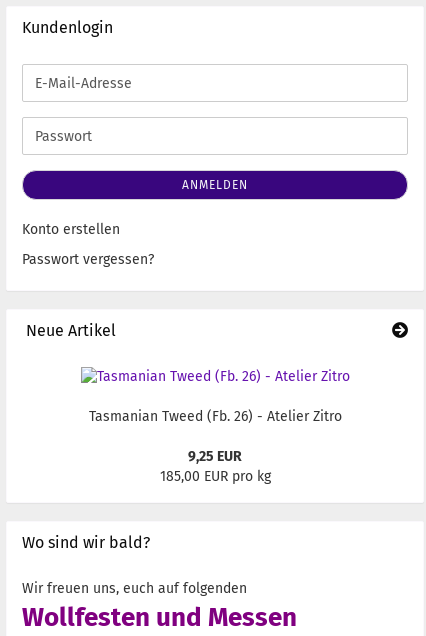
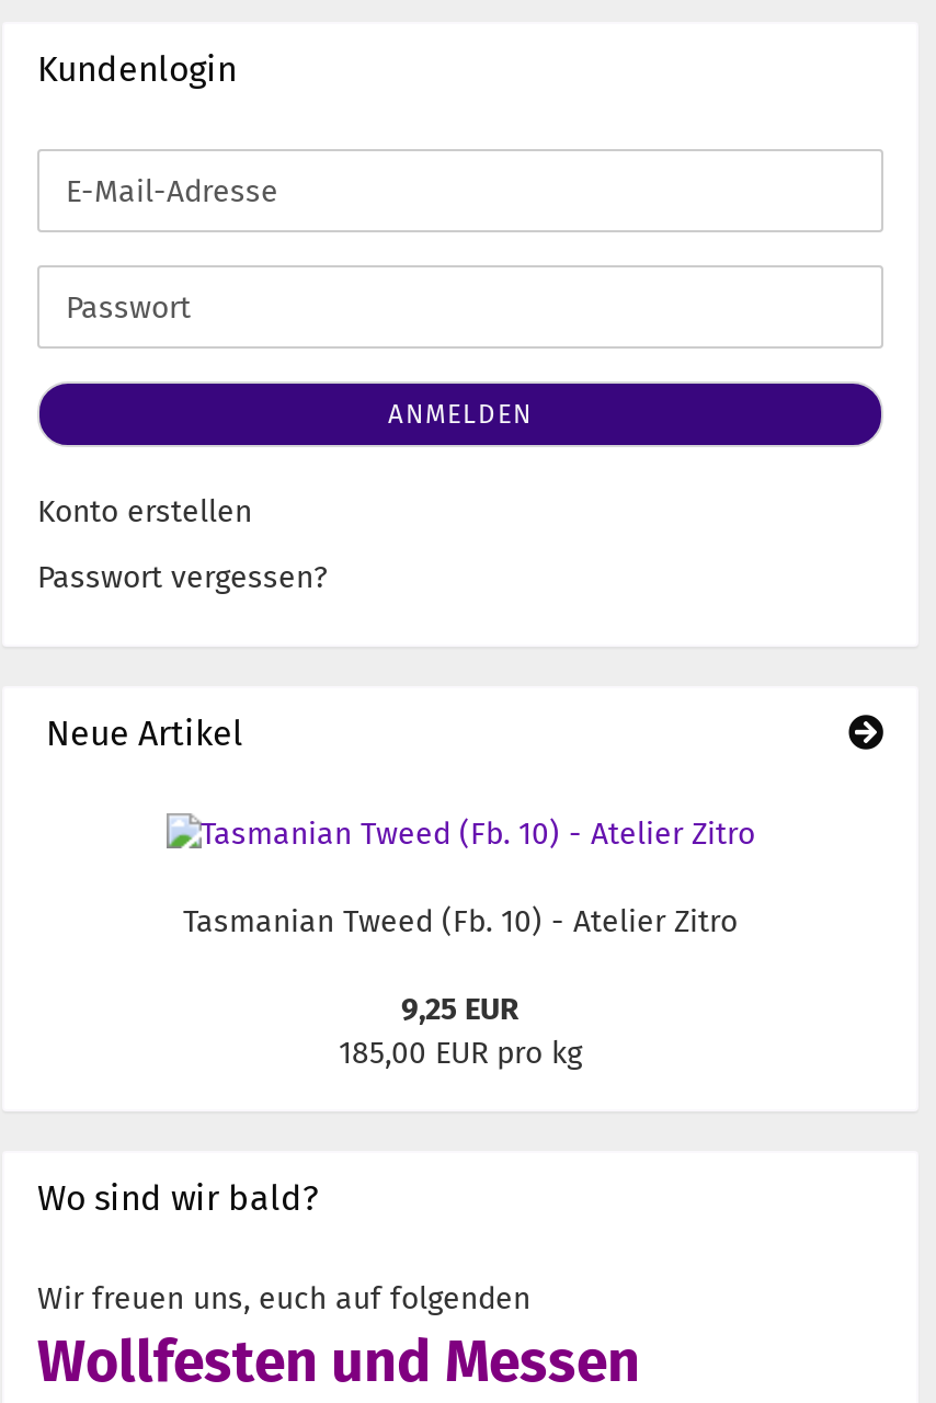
[88,408,341,425] Tasmanian Tweed (Fb. 26) - Atelier Zitro -> [183,903,738,940] Tasmanian Tweed (Fb. 10) - Atelier Zitro

